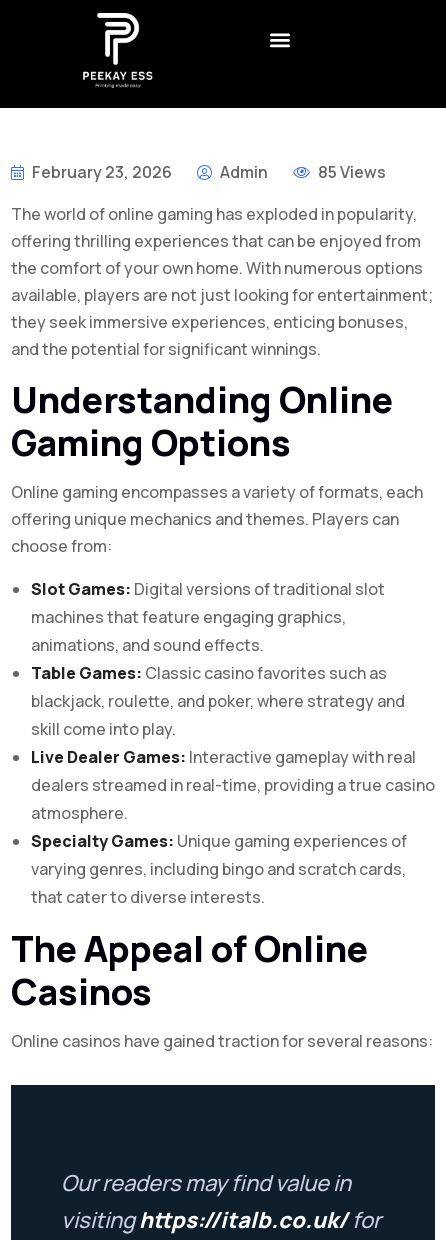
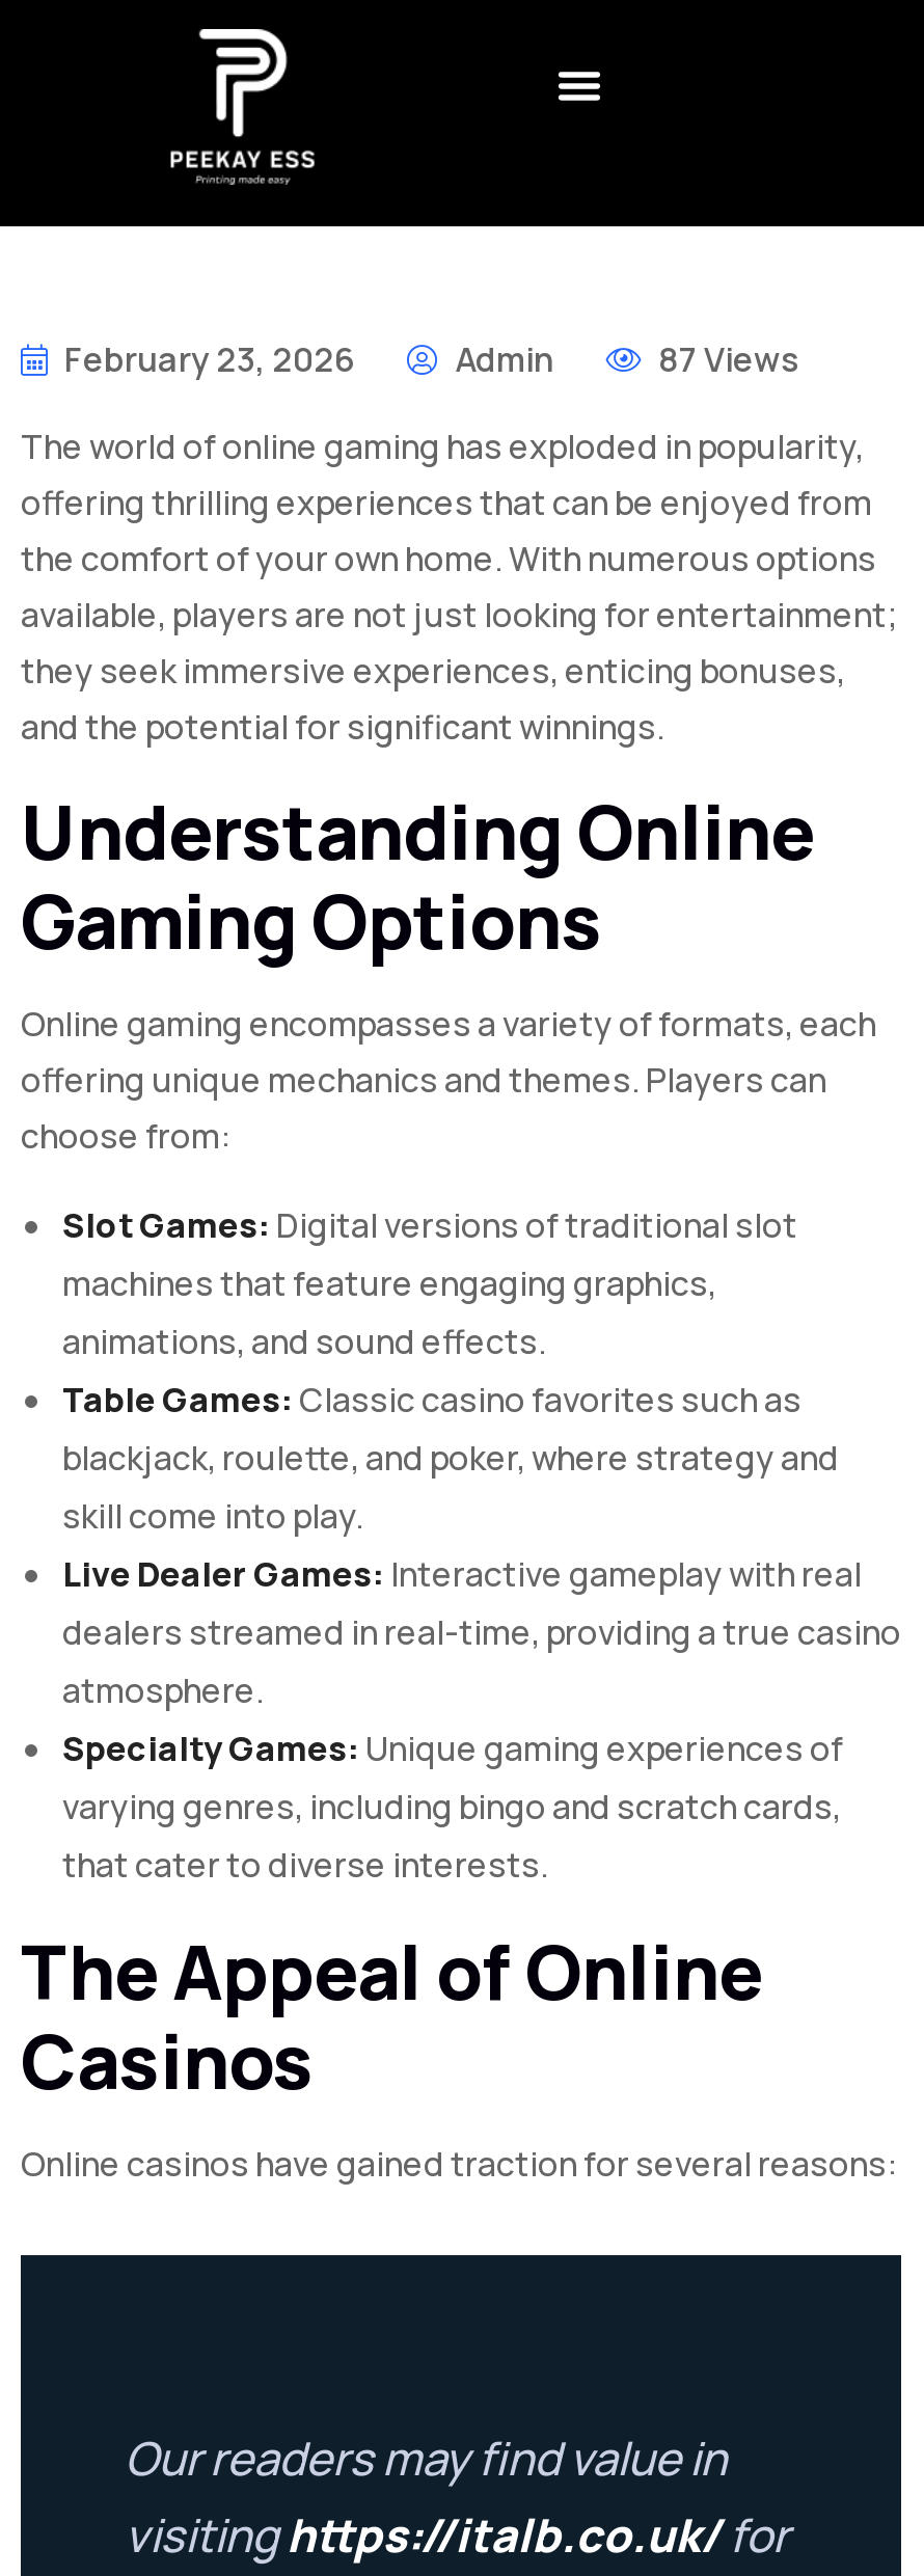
[315,161,386,183] 85 Views -> [652,336,799,381] 87 Views

